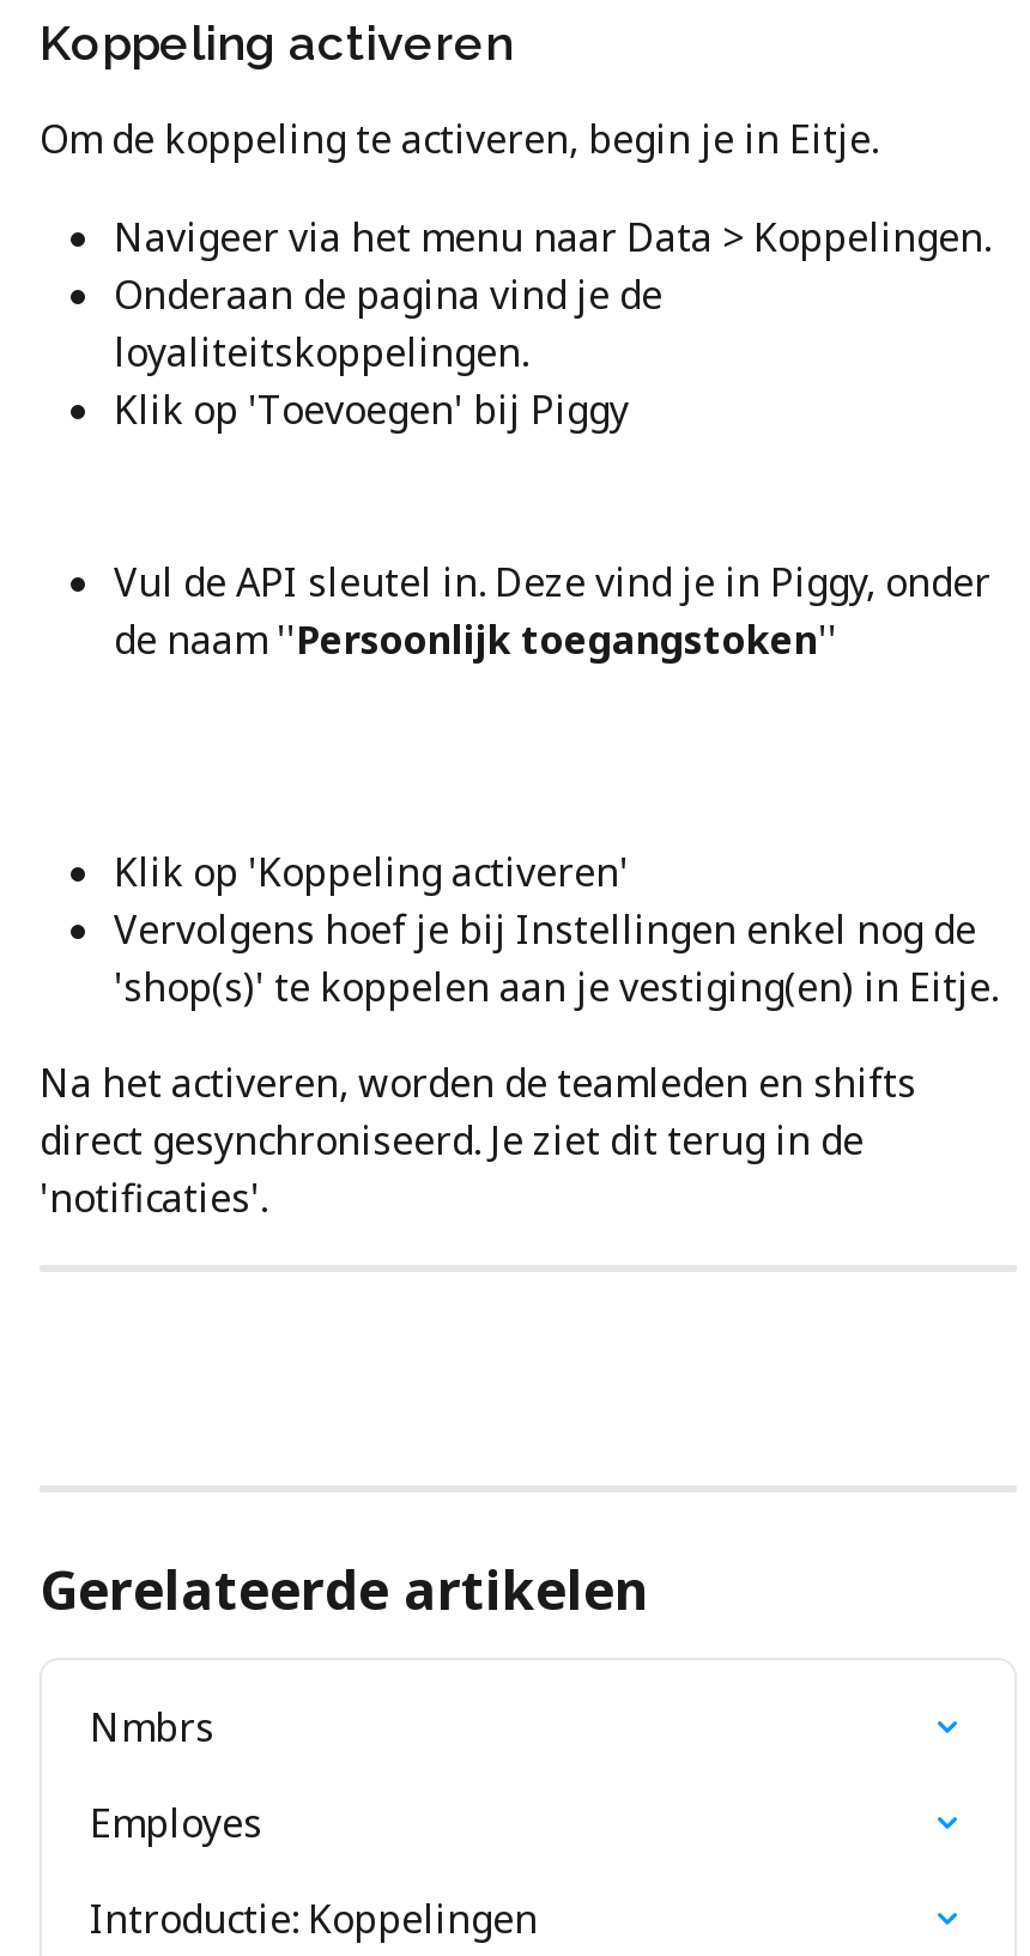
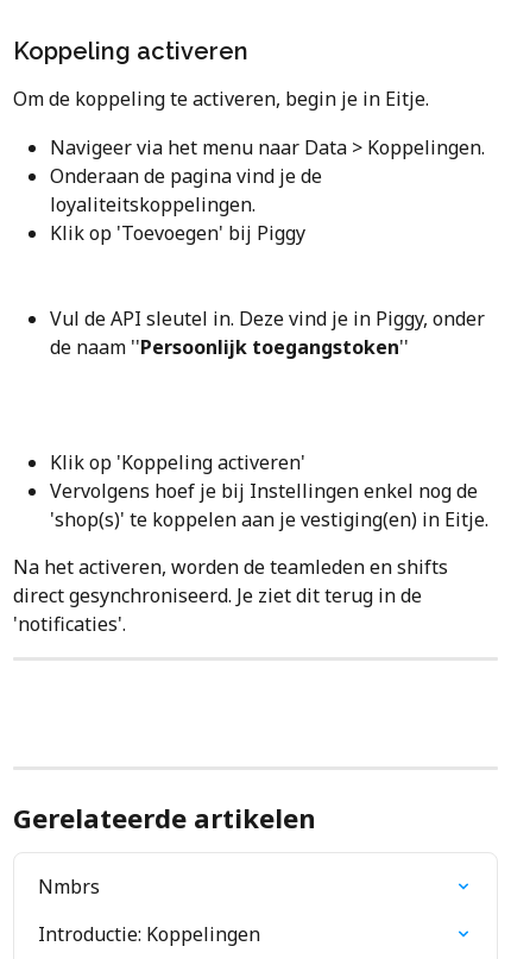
[90,1796,262,1849] Employes -> none

